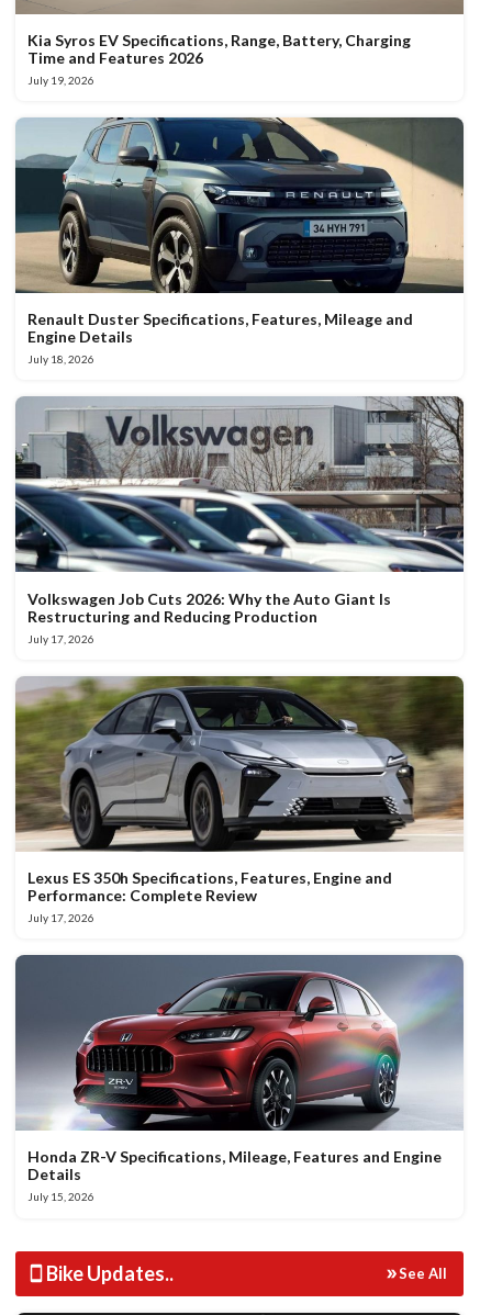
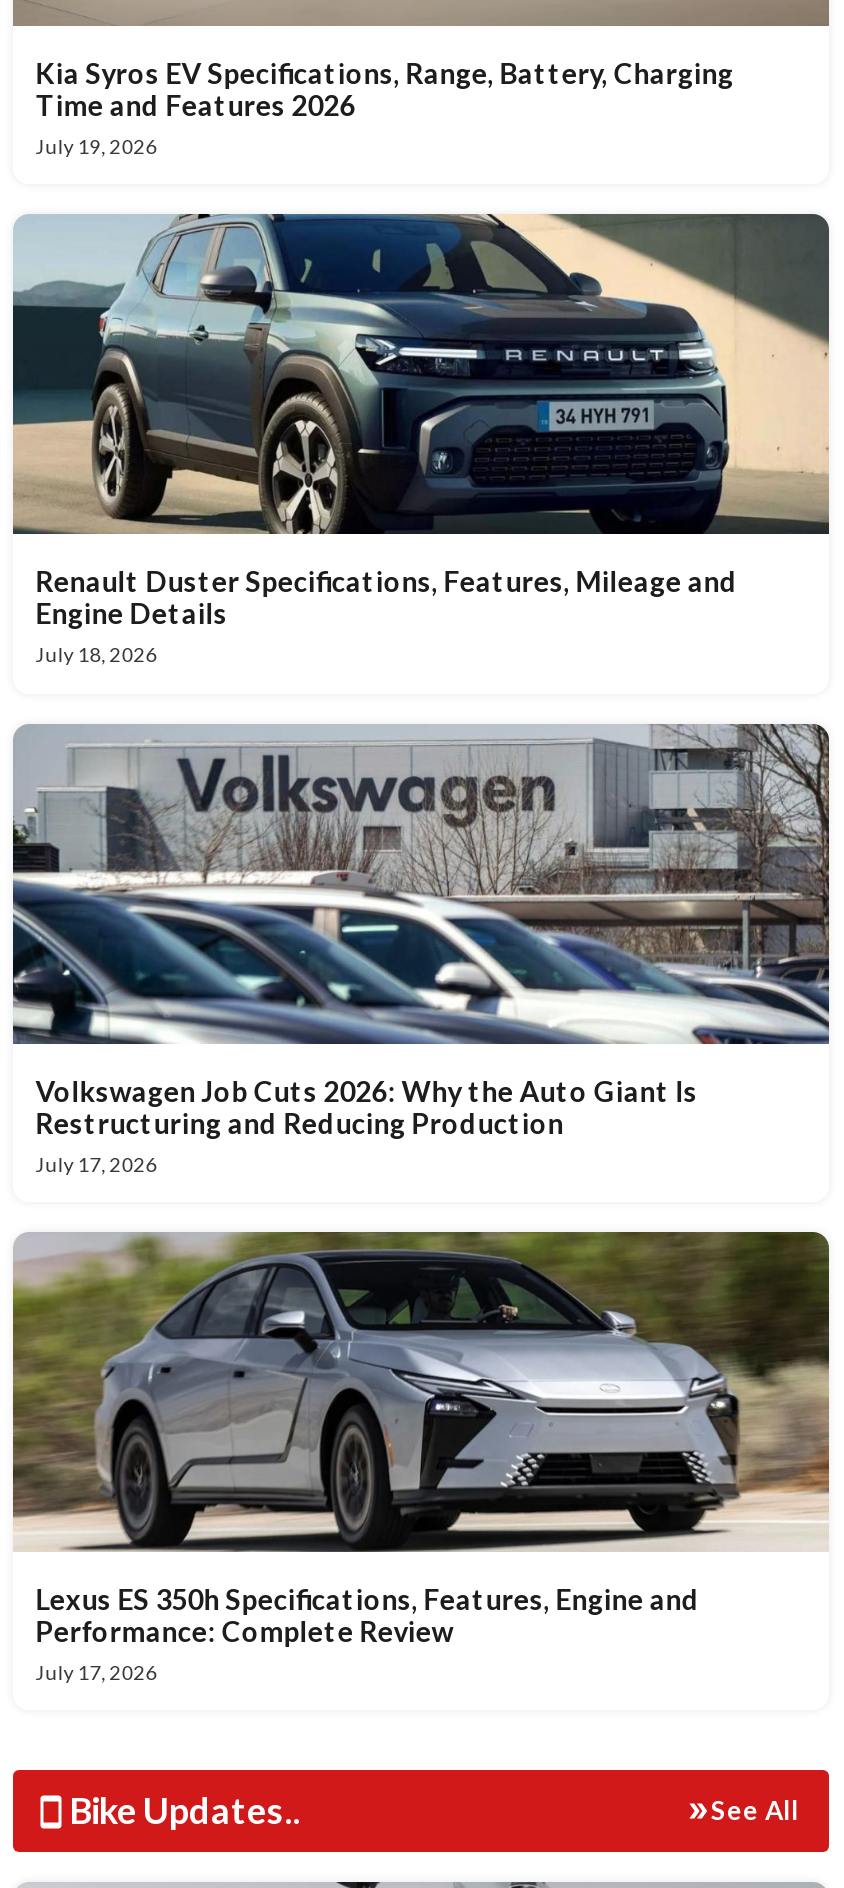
[15,954,464,1203] [image] | Honda ZR-V Specifications, Mileage, Features and Engine | Details | July 15, 2026 -> none

